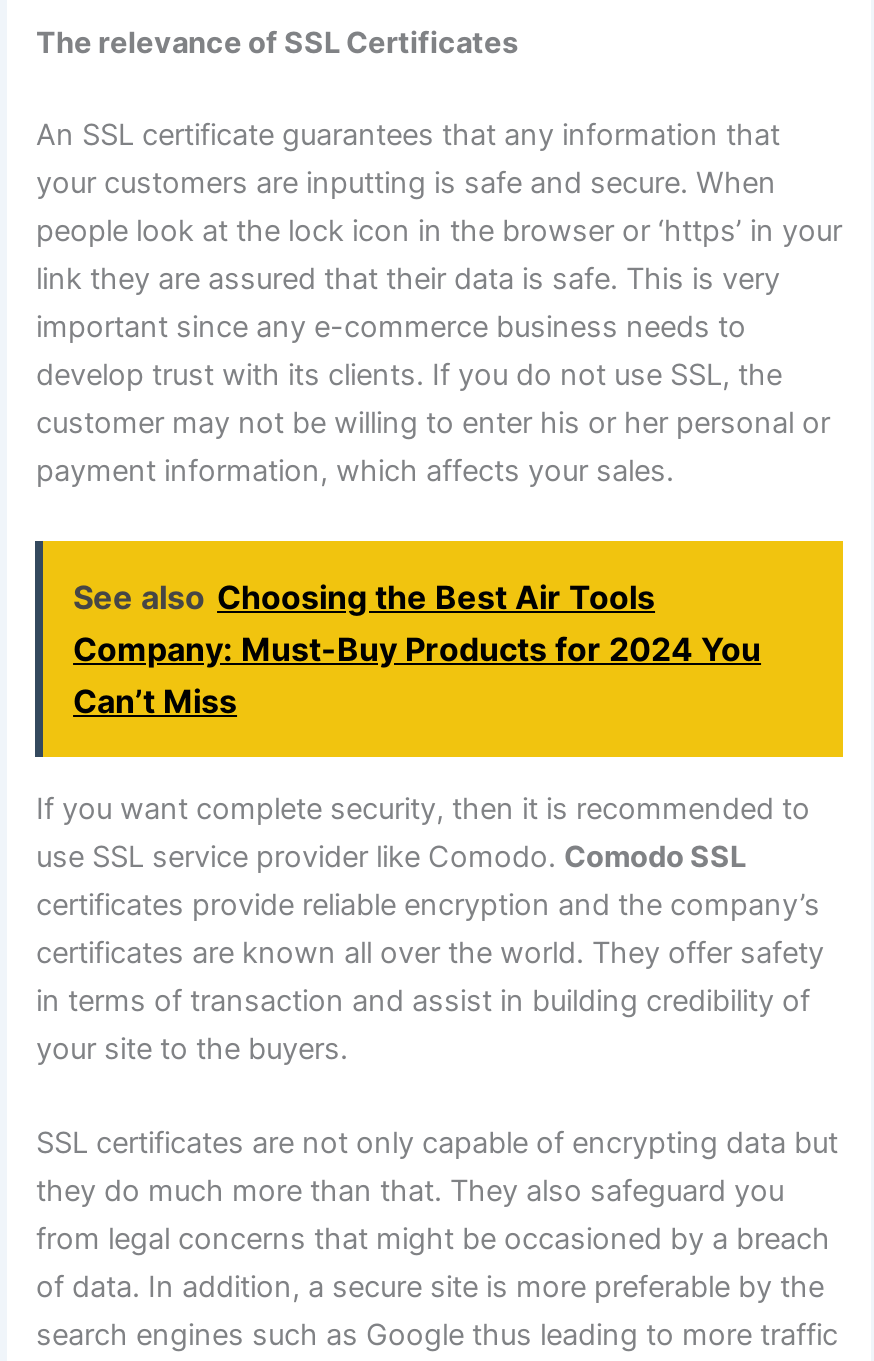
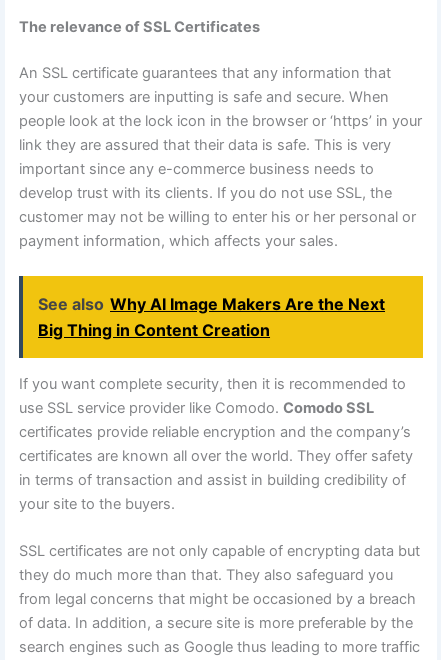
[73,577,761,721] See also Choosing the Best Air Tools | Company: Must-Buy Products for 2024 You | Can’t Miss -> [38,294,385,340] See also Why AI Image Makers Are the Next | Big Thing in Content Creation

